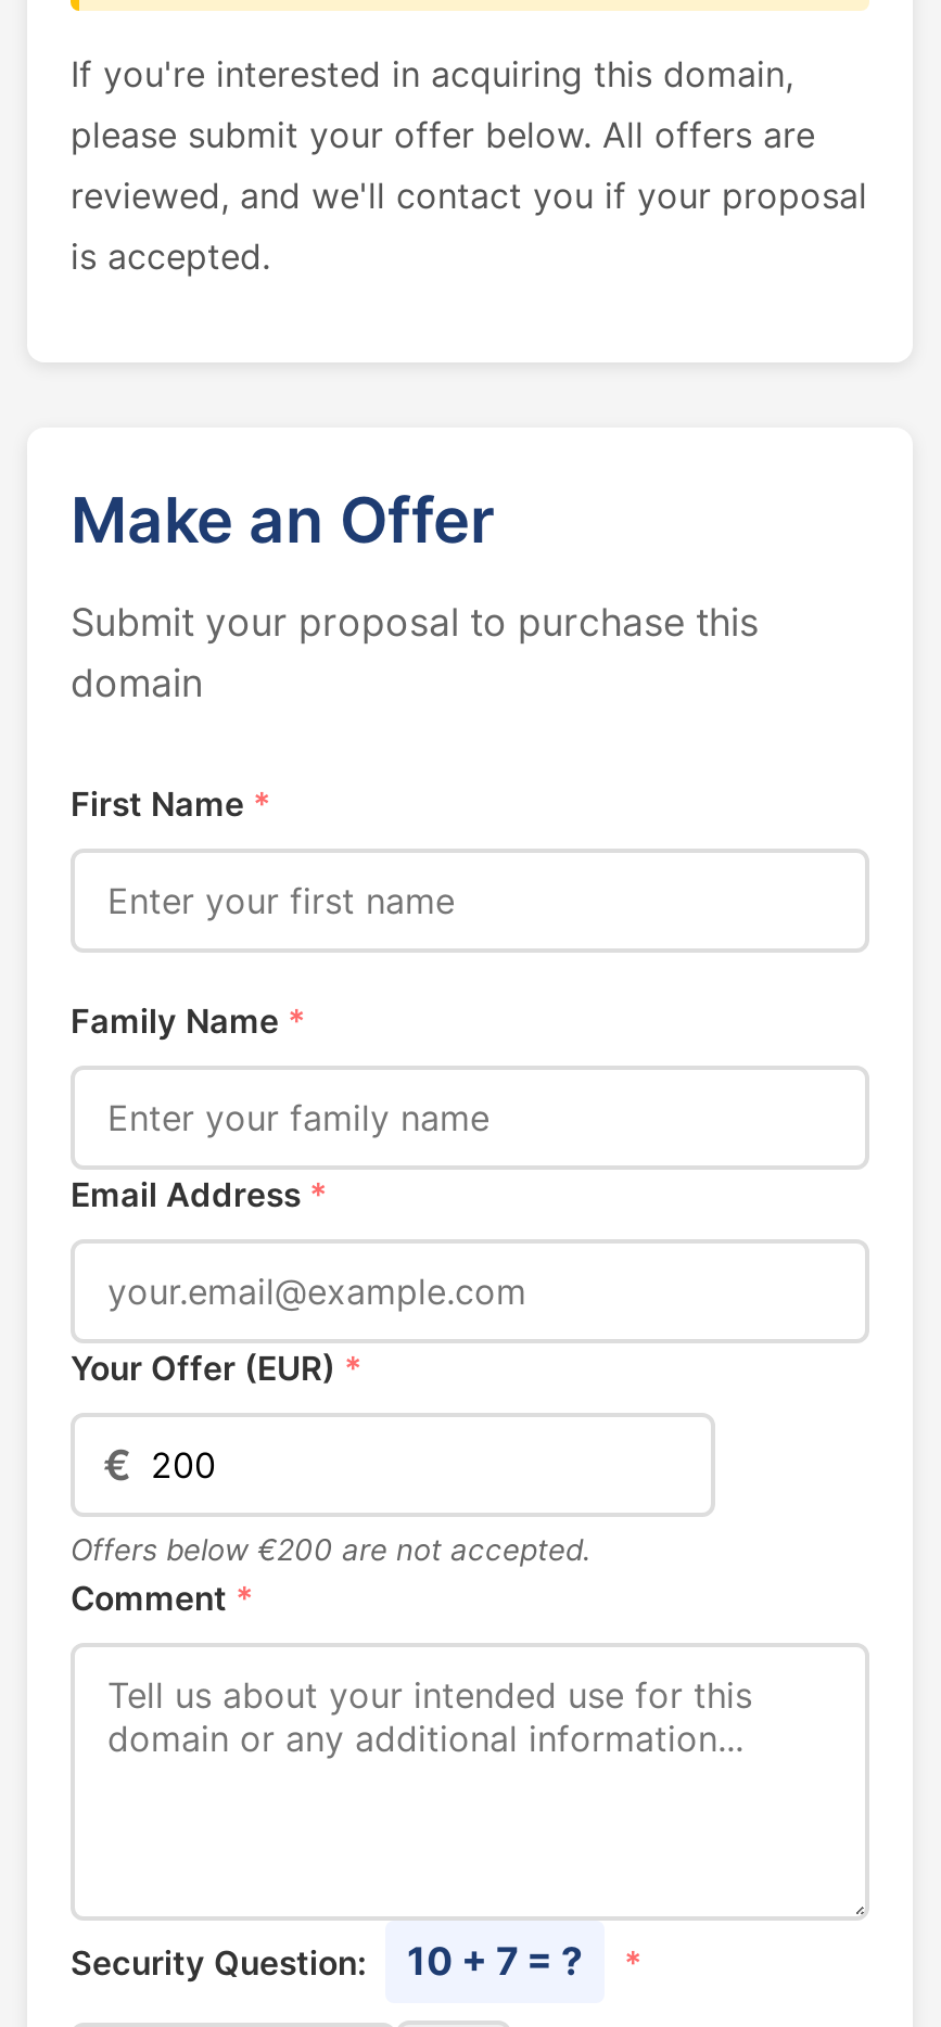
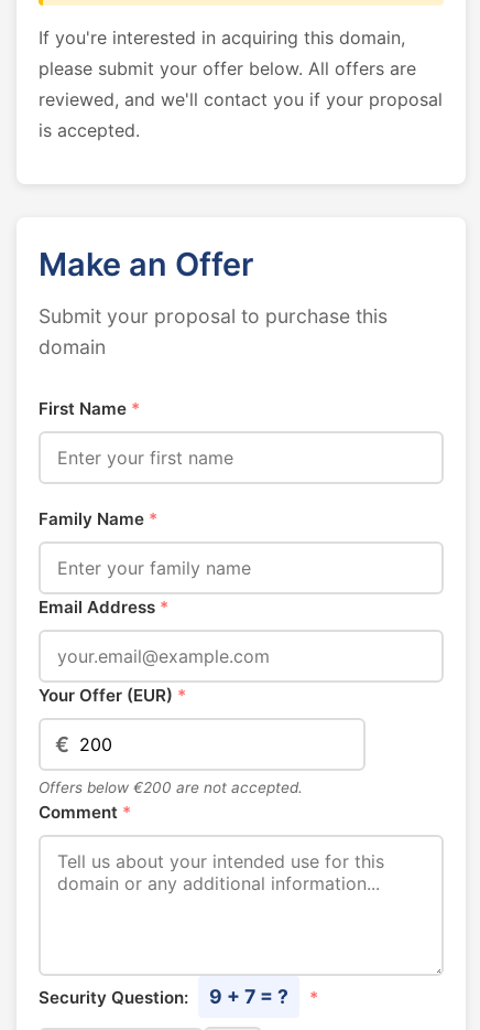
[407,1938,583,1984] 10 + 7 = ? -> [209,985,288,1008] 9 + 7 = ?

